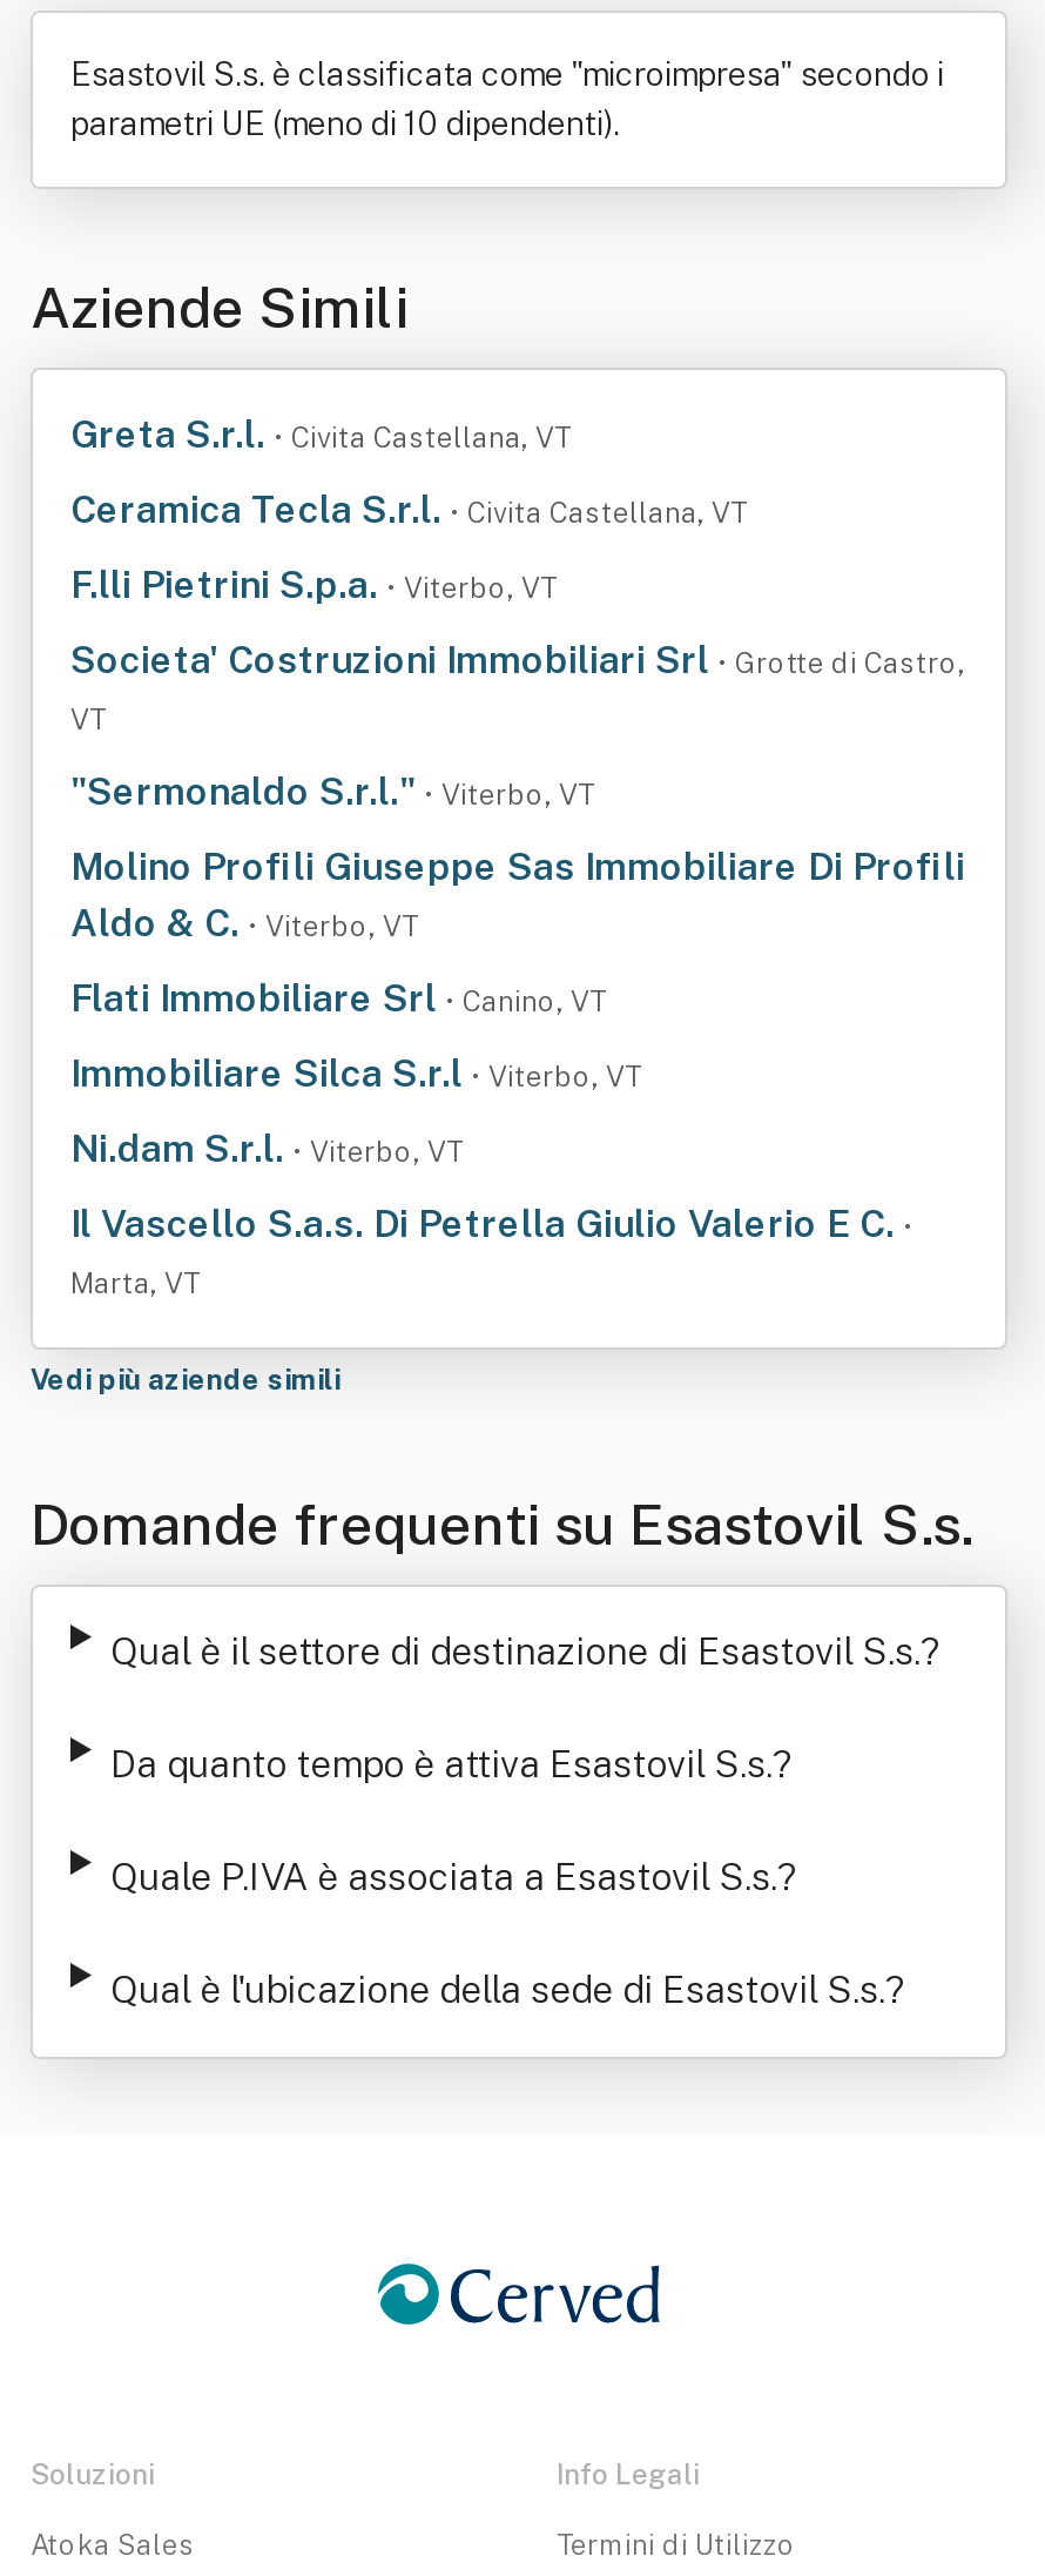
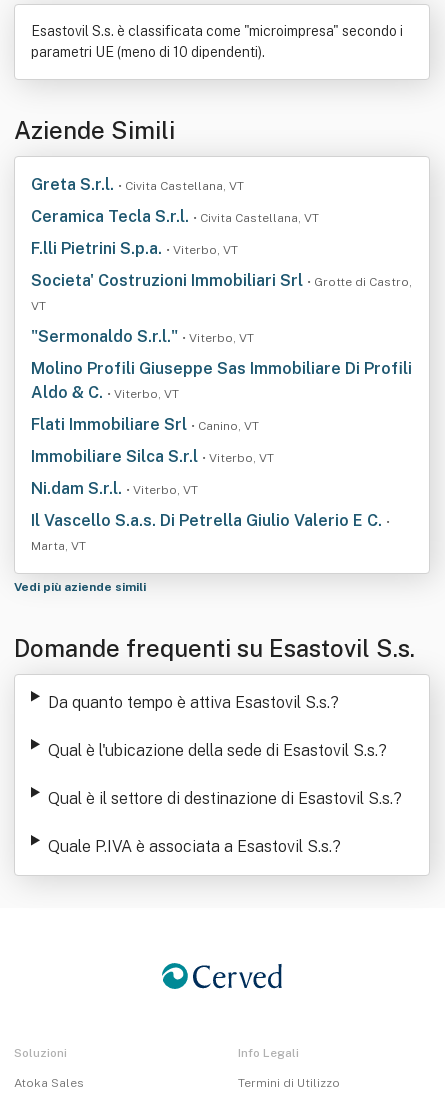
moved [110,1629,941,1674] -> [48,789,402,808]: Qual è il settore di destinazione di Esastovil S.s.?
moved [110,1742,793,1787] -> [48,693,339,712]: Da quanto tempo è attiva Esastovil S.s.?
moved [110,1855,798,1899] -> [48,837,341,856]: Quale P.IVA è associata a Esastovil S.s.?
moved [110,1968,906,2012] -> [48,741,387,760]: Qual è l'ubicazione della sede di Esastovil S.s.?

